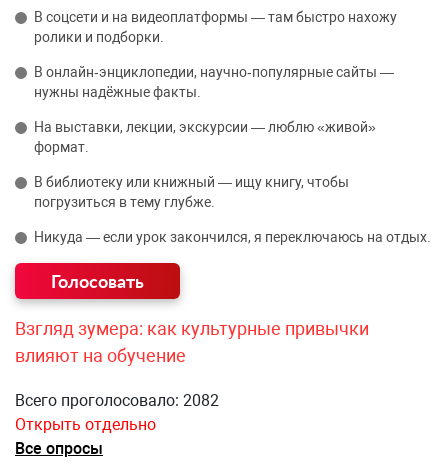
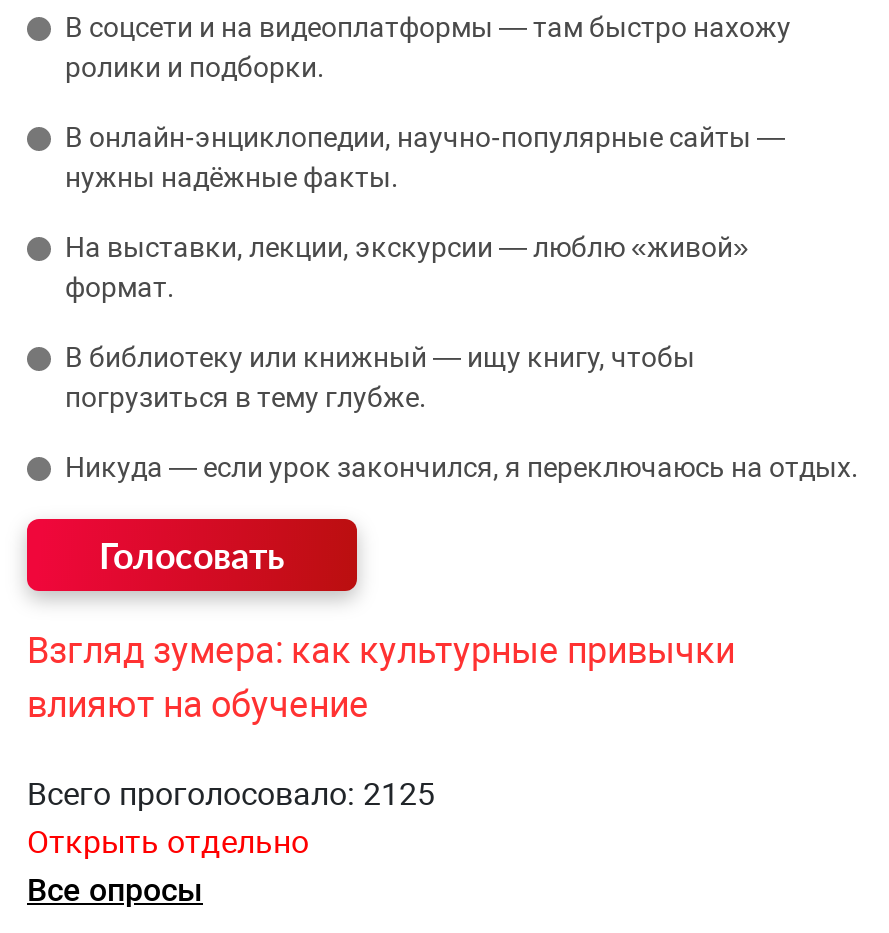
[15,391,219,410] Всего проголосовало: 2082 -> [27,776,435,814] Всего проголосовало: 2125

